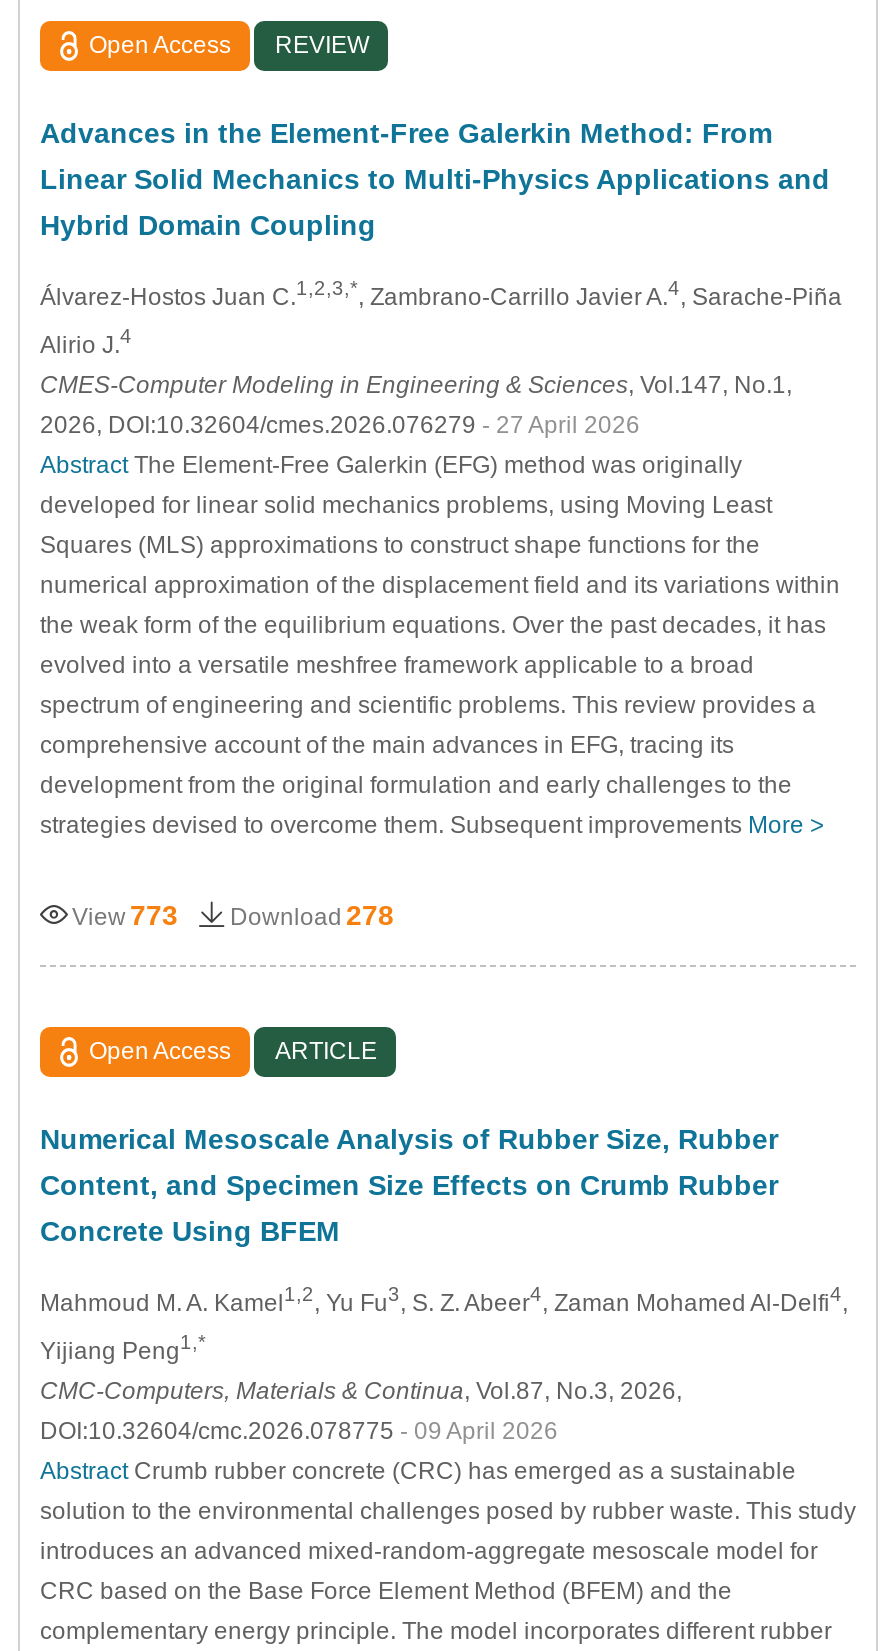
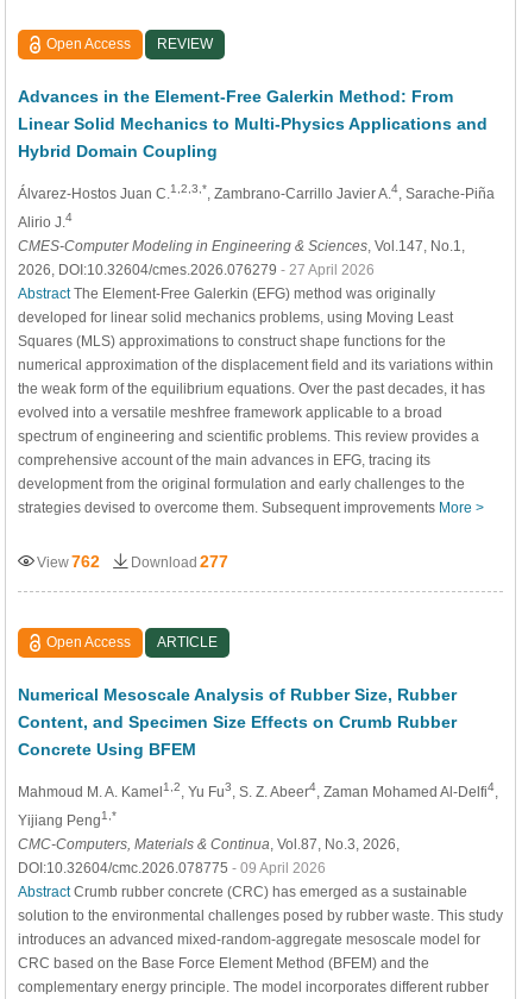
[72,898,178,930] View 773 -> [37,551,100,571] View 762
[230,898,394,930] Download 278 -> [131,551,228,571] Download 277

